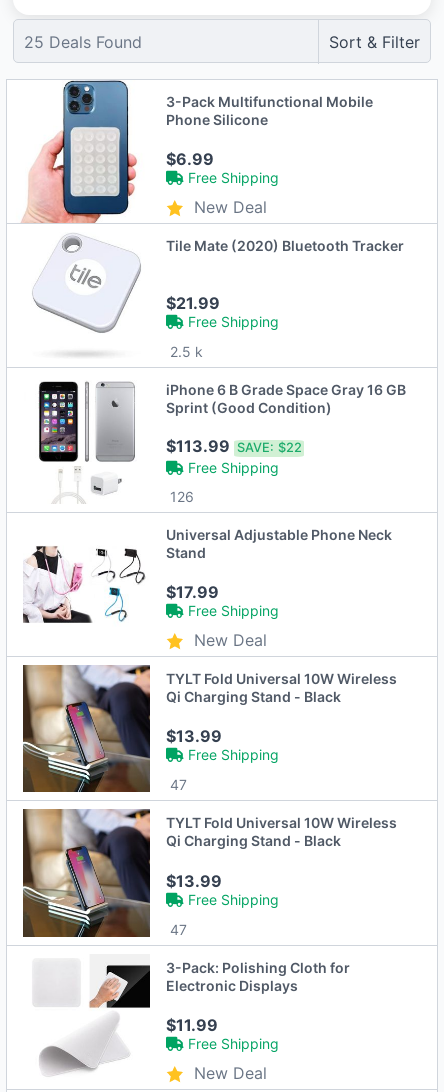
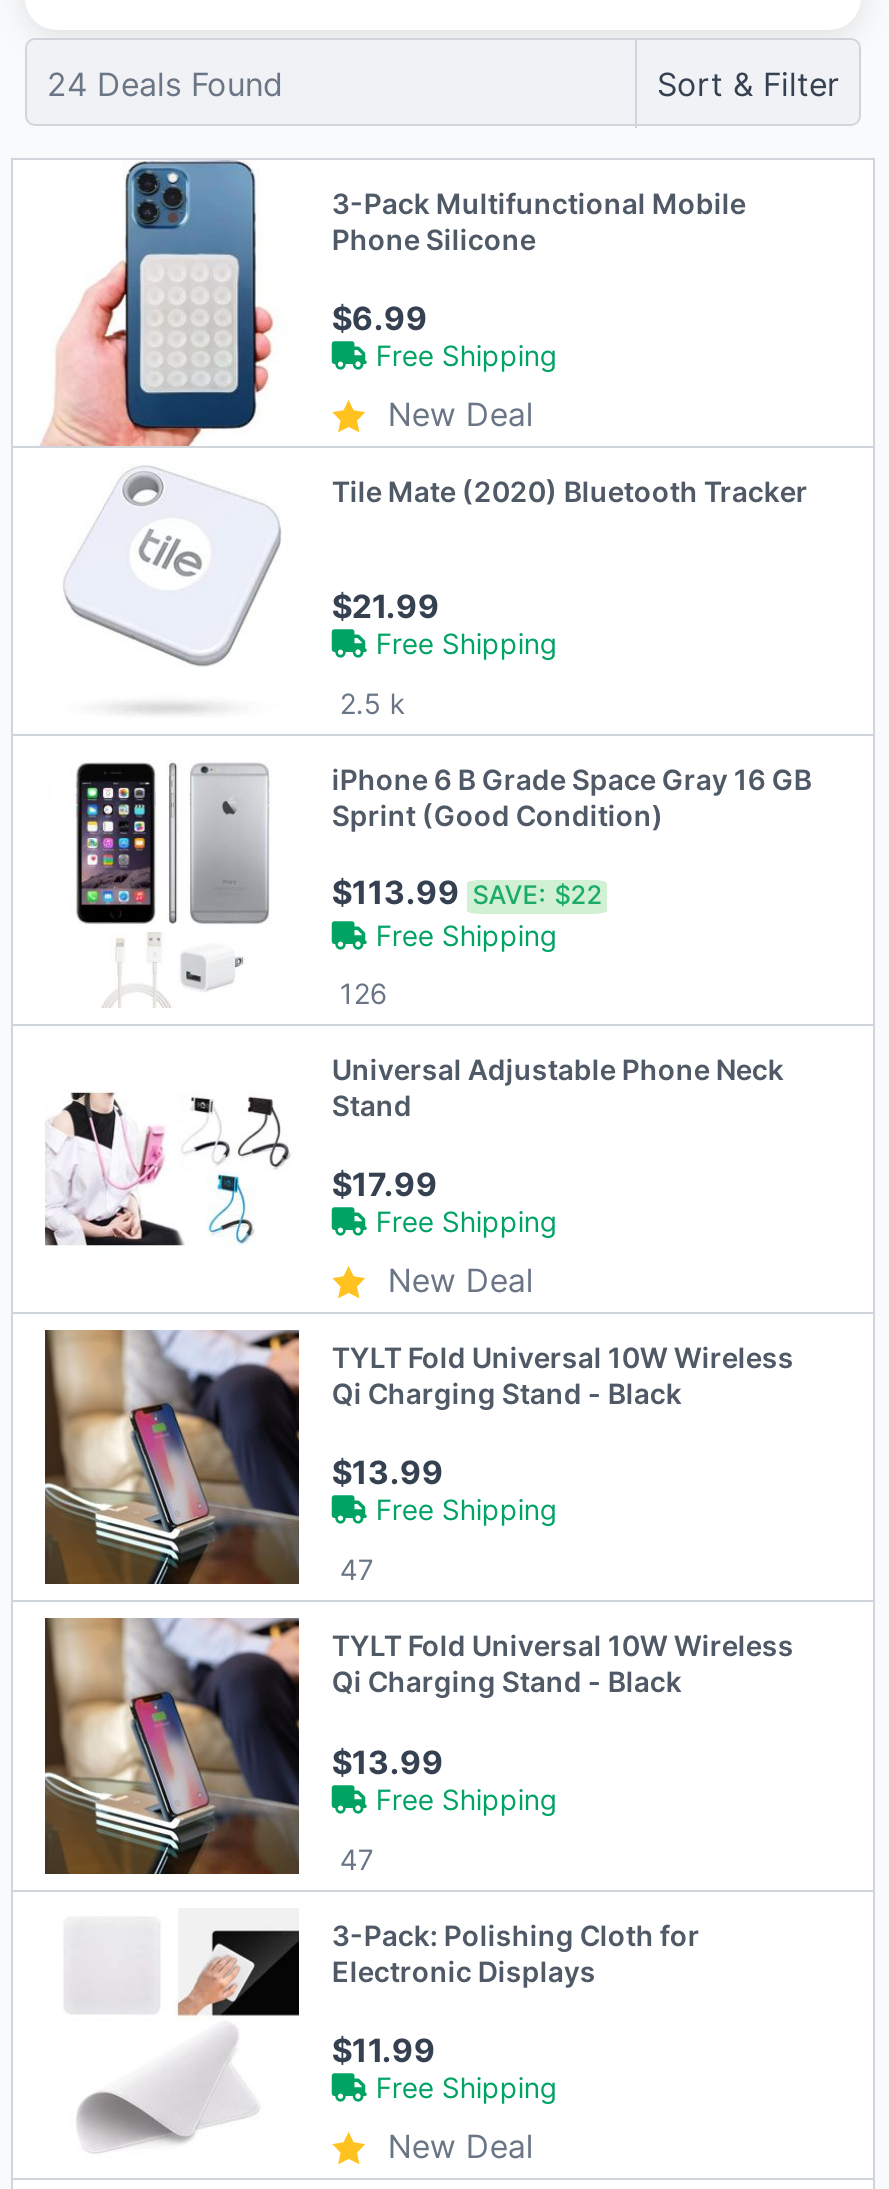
[24,32,142,52] 25 Deals Found -> [47,63,283,103] 24 Deals Found

